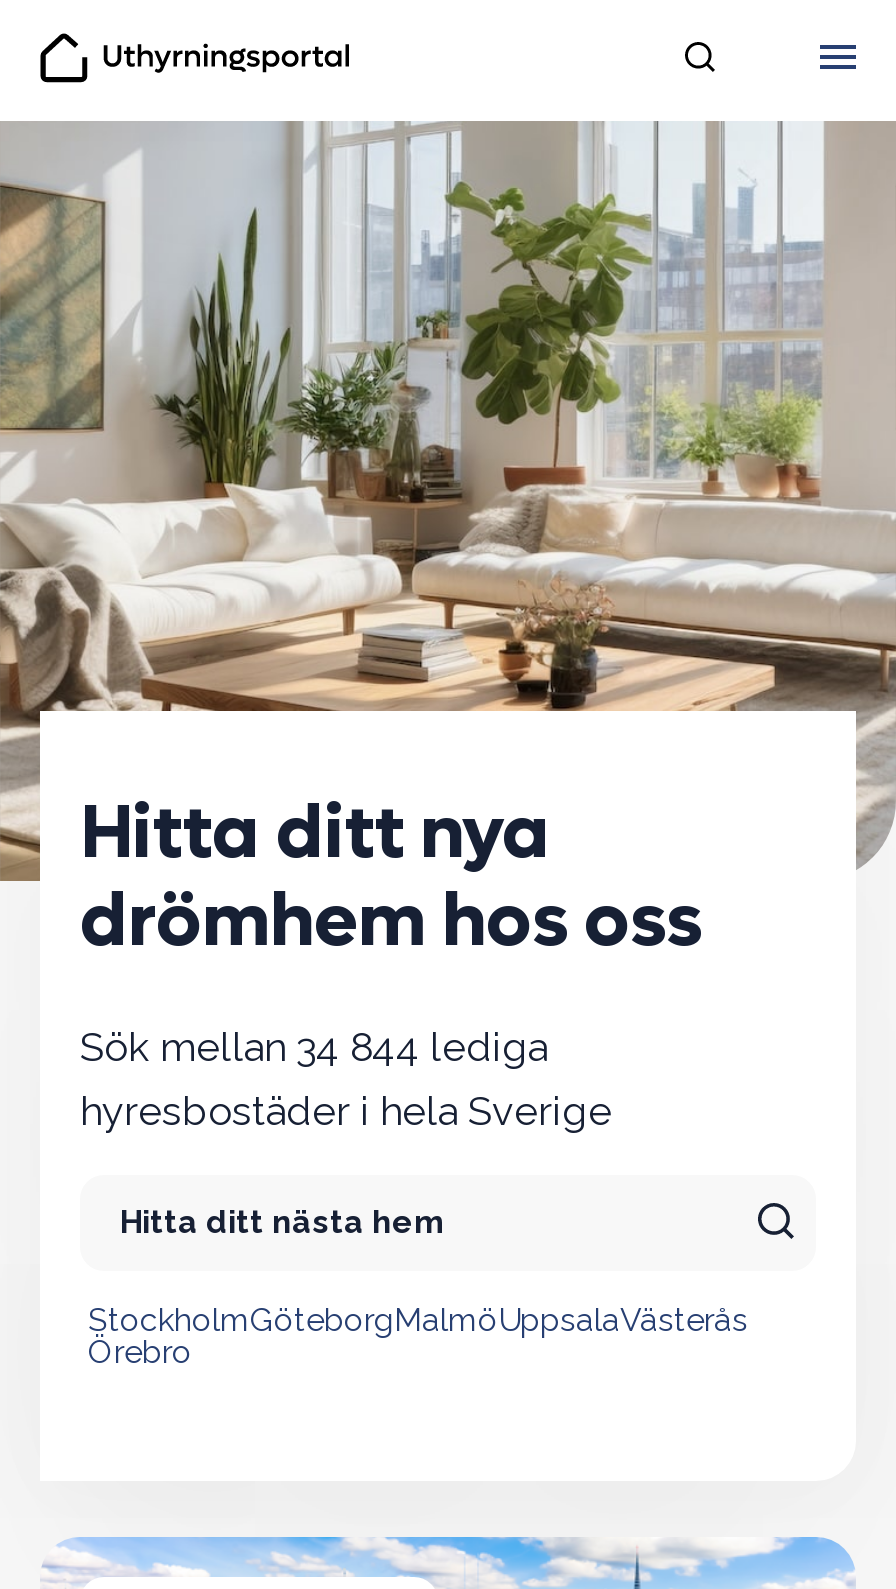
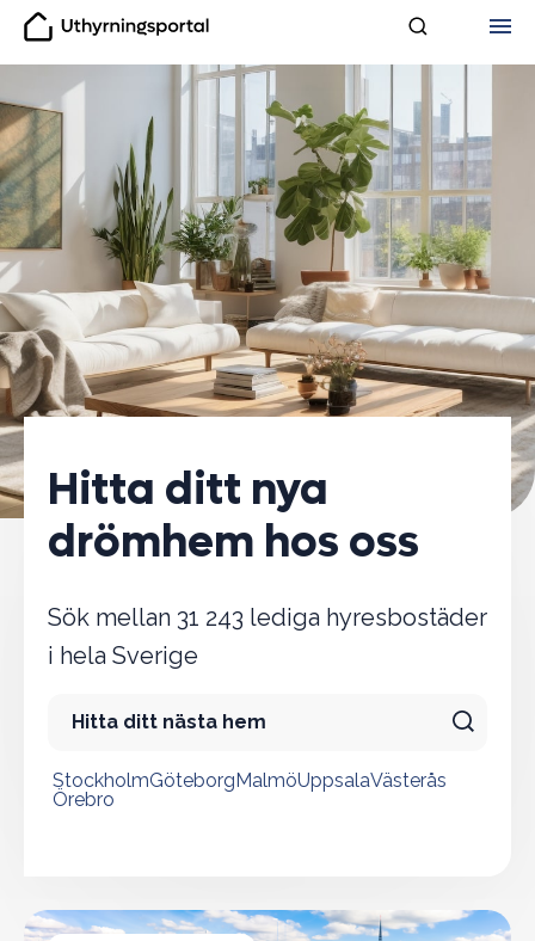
[80,1023,612,1135] Sök mellan 34 844 lediga | hyresbostäder i hela Sverige -> [48,603,487,670] Sök mellan 31 243 lediga hyresbostäder | i hela Sverige

